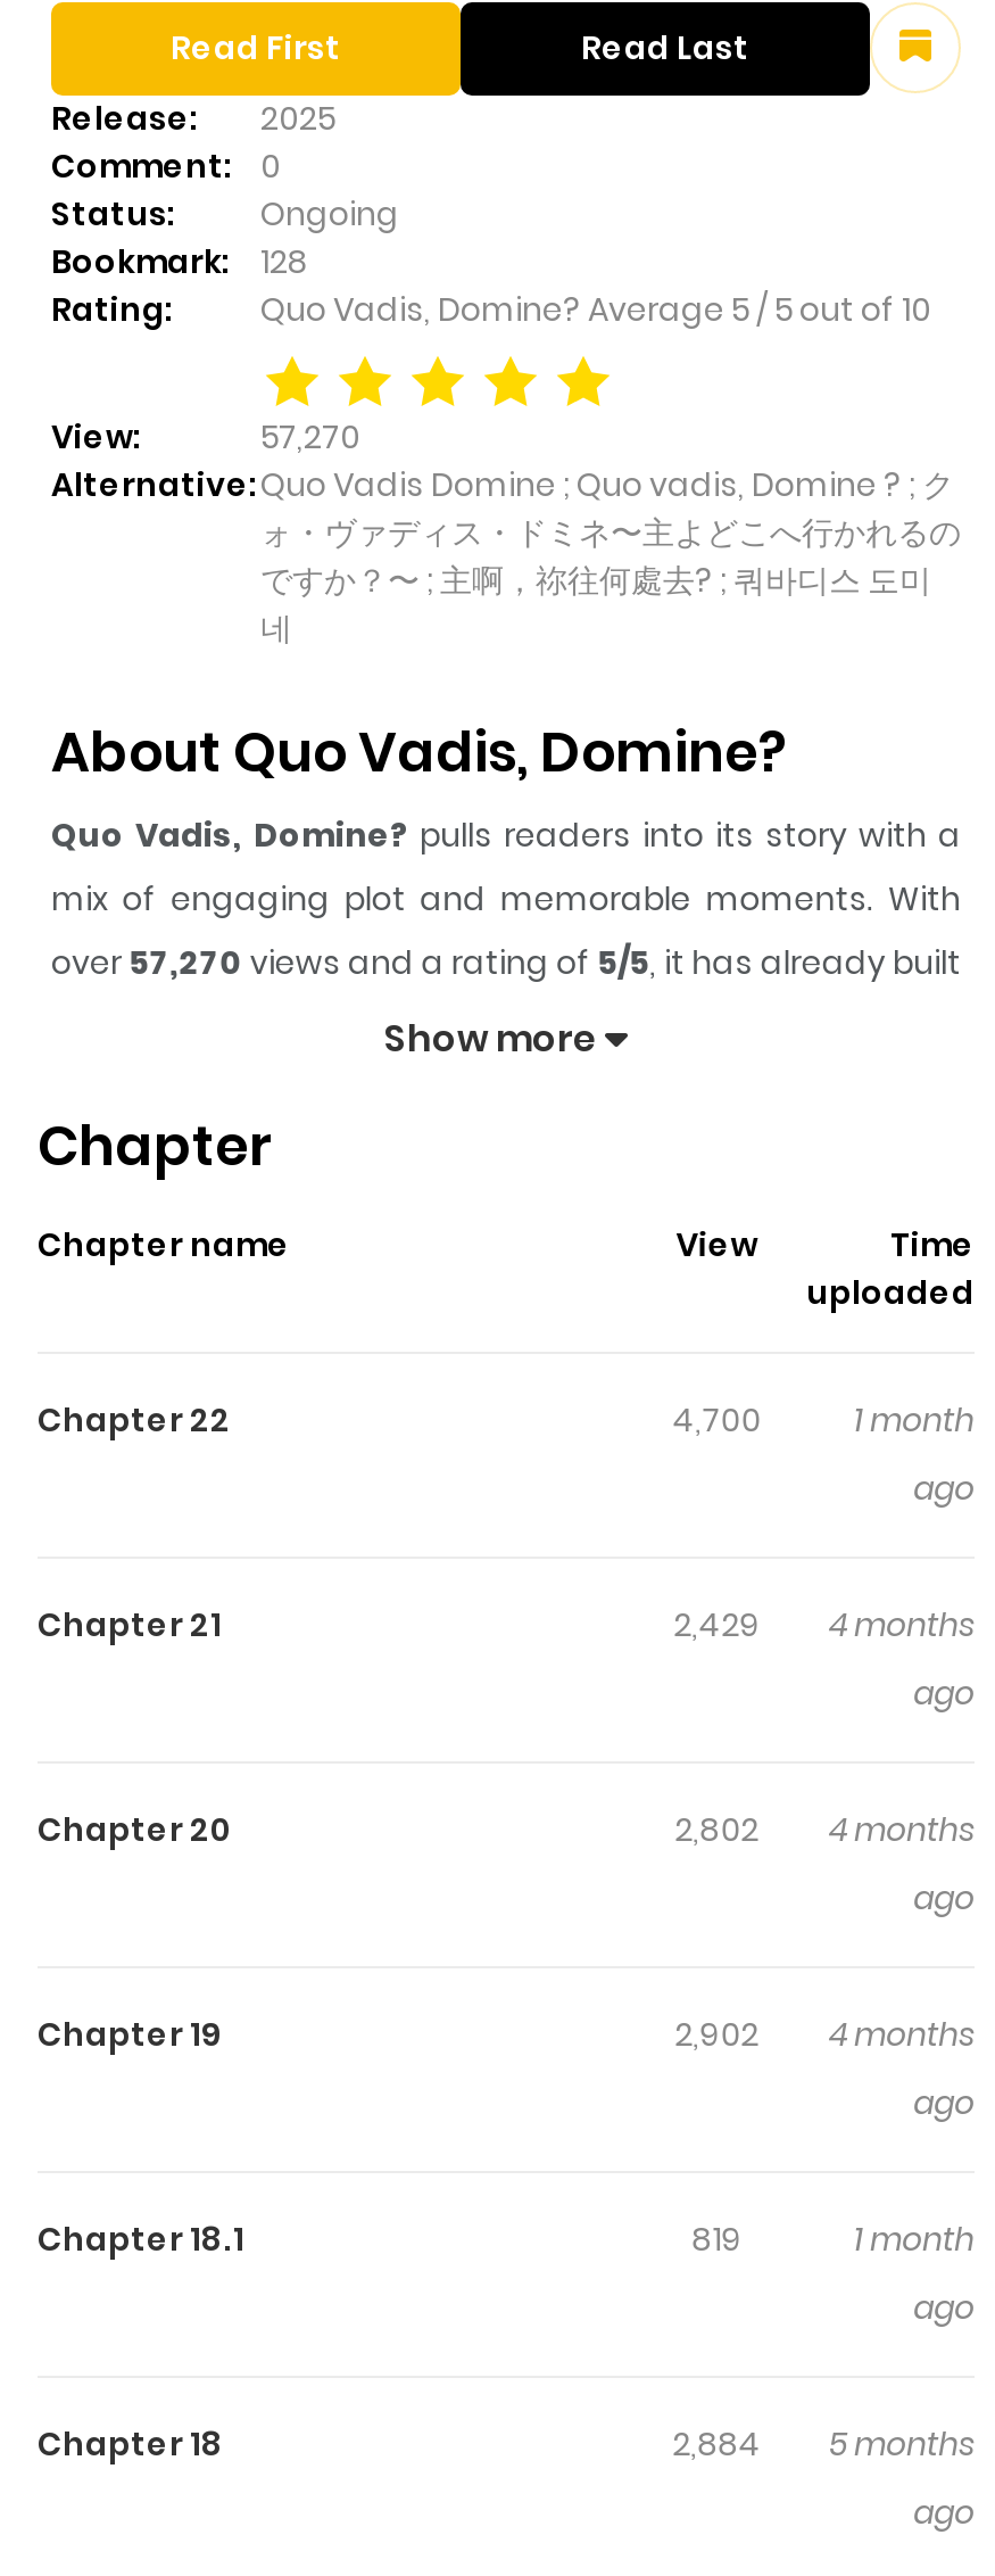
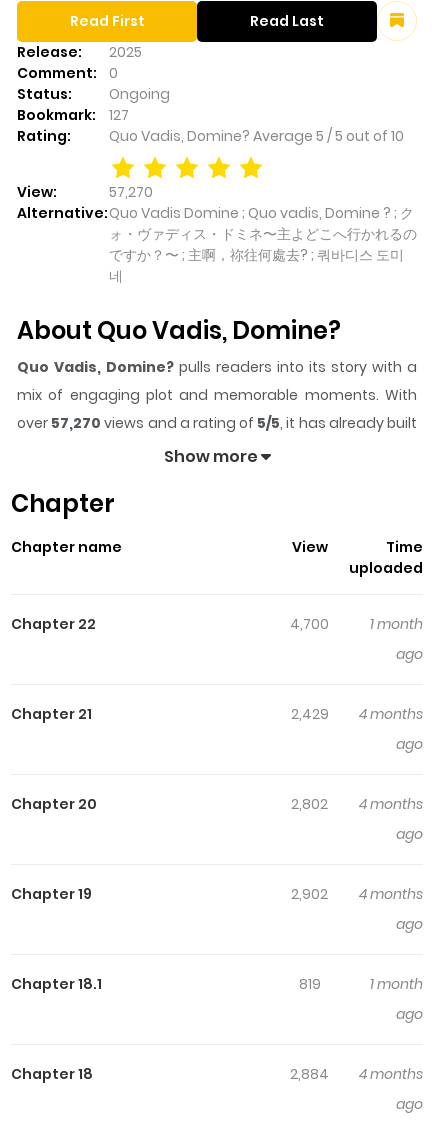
[51,238,308,284] Bookmark: 128 -> [17,105,129,125] Bookmark: 127
[673,2421,975,2466] 2,884 5 months -> [290,1064,423,1084] 2,884 4 months

